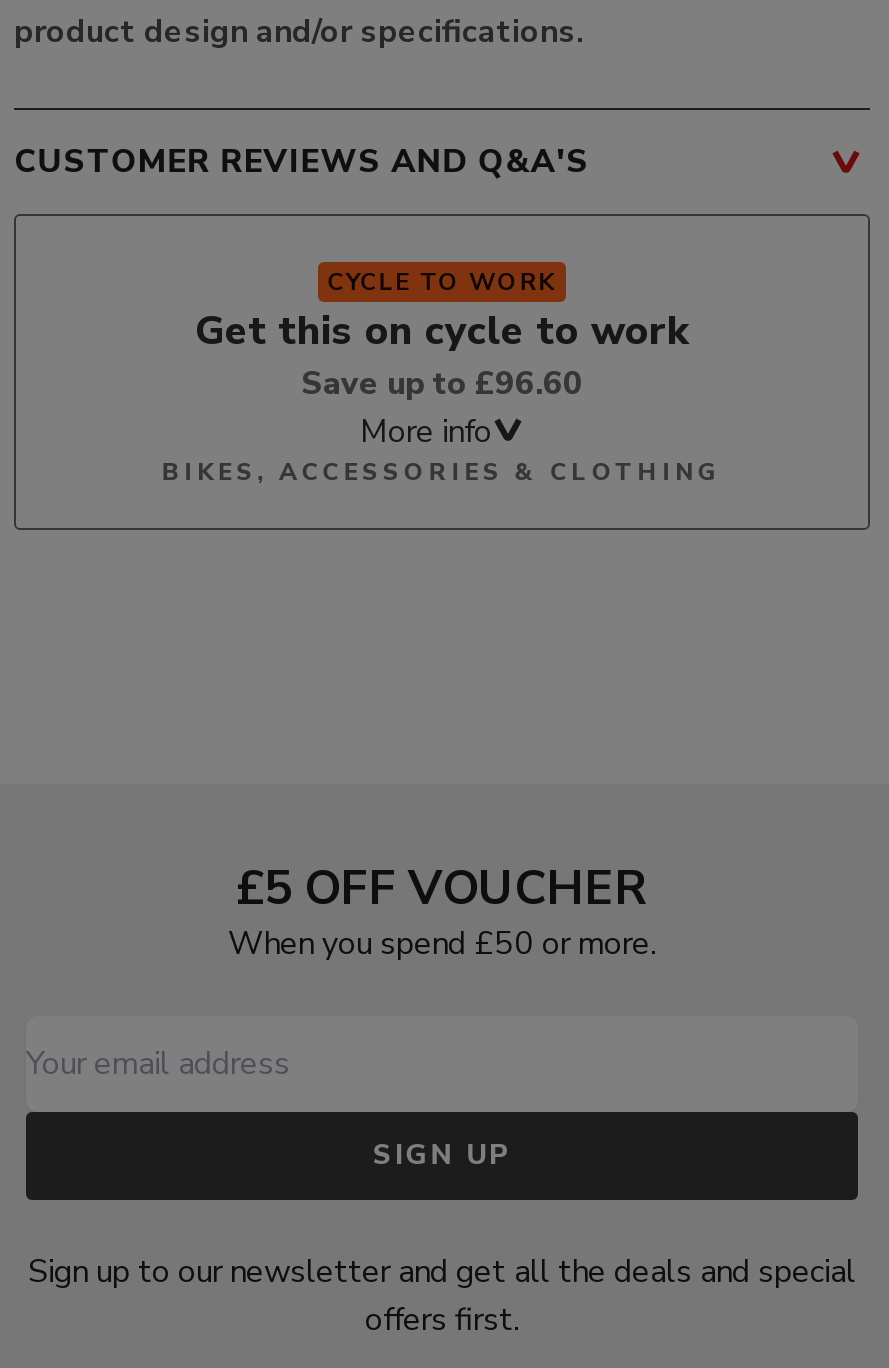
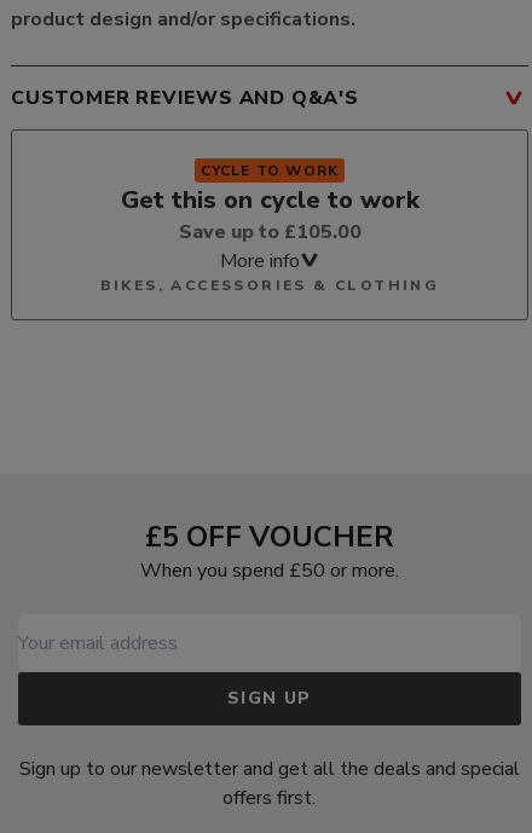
[301,362,583,406] Save up to £96.60 -> [178,219,361,245] Save up to £105.00

